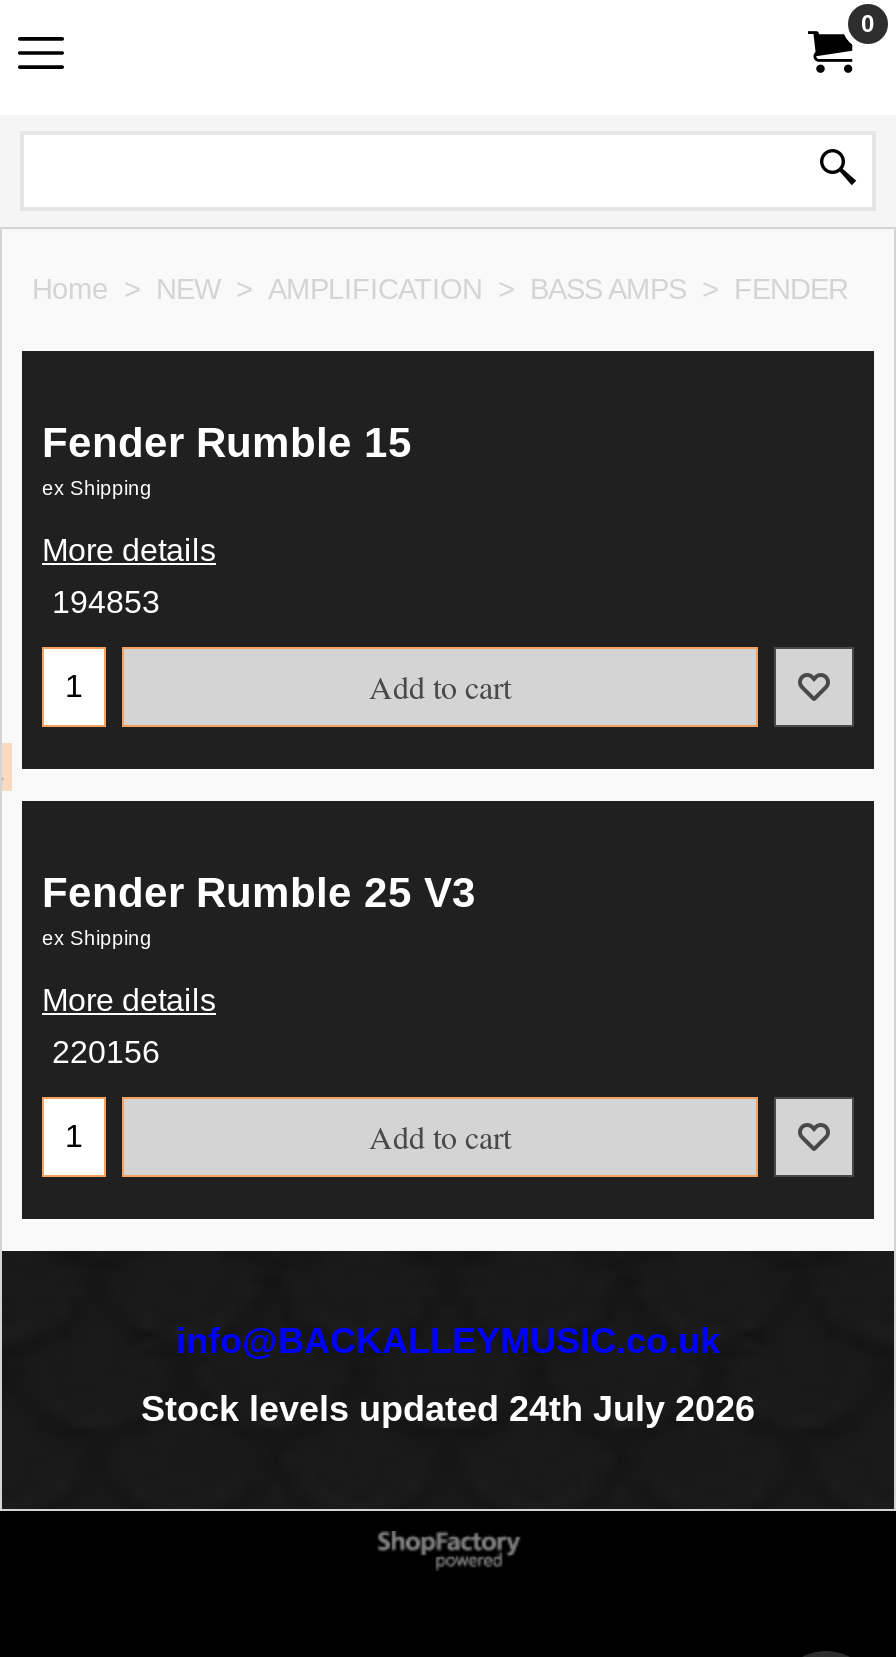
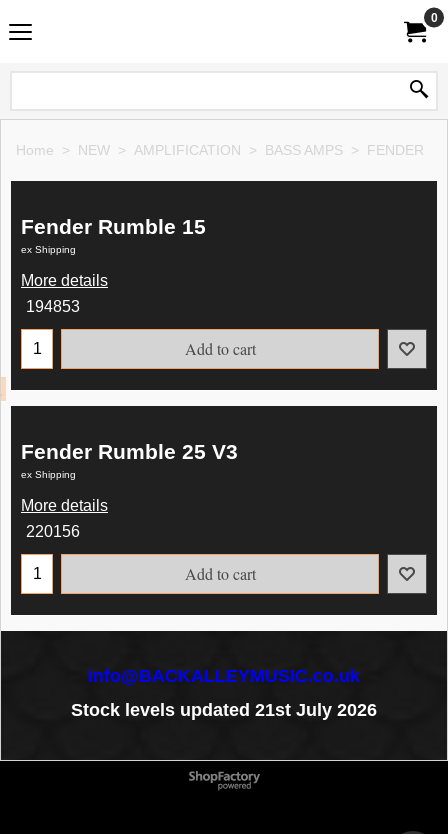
[141,1389,755,1429] Stock levels updated 24th July 2026 -> [71,700,377,720] Stock levels updated 21st July 2026

